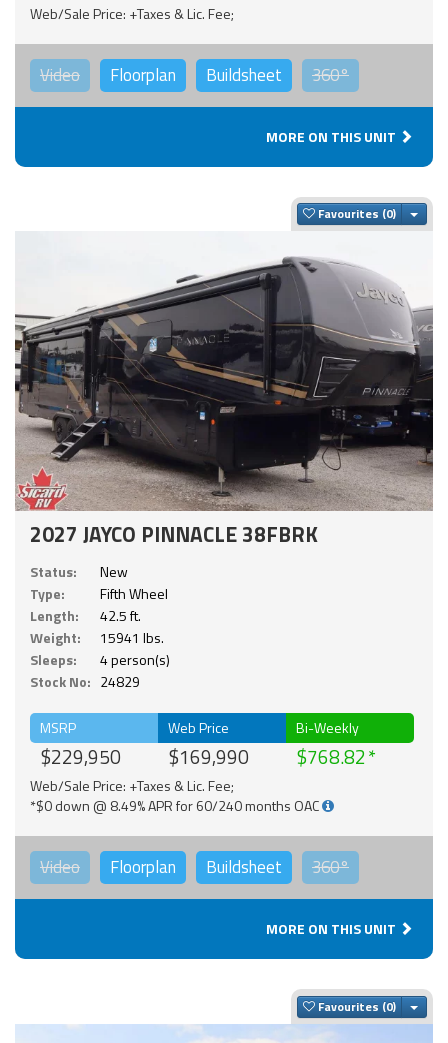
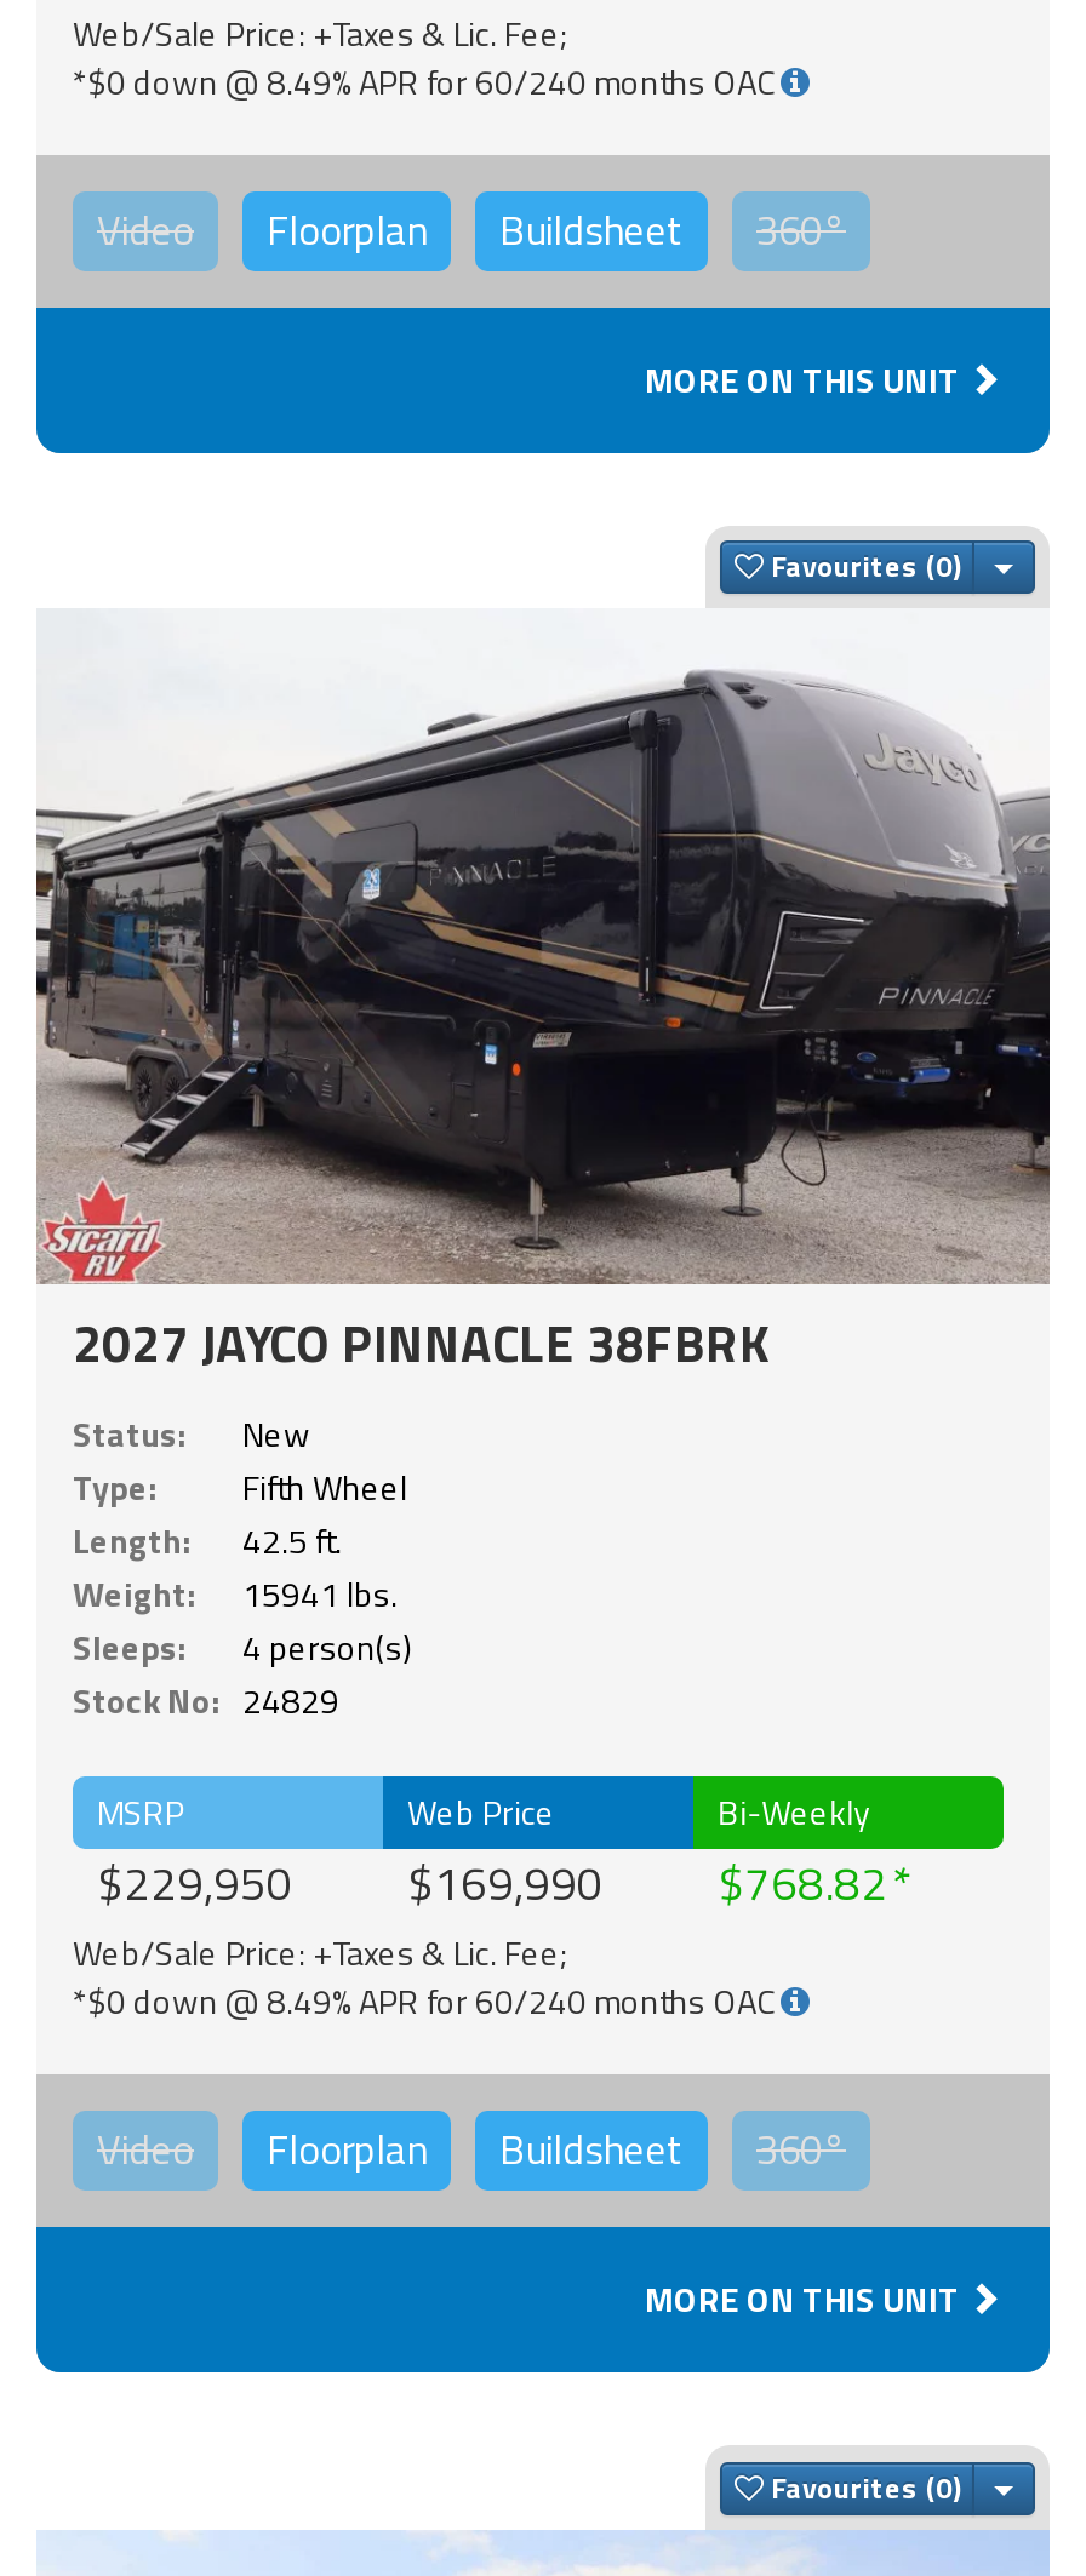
none -> [73,55,781,106] *$0 down @ 8.49% APR for 60/240 months OAC

